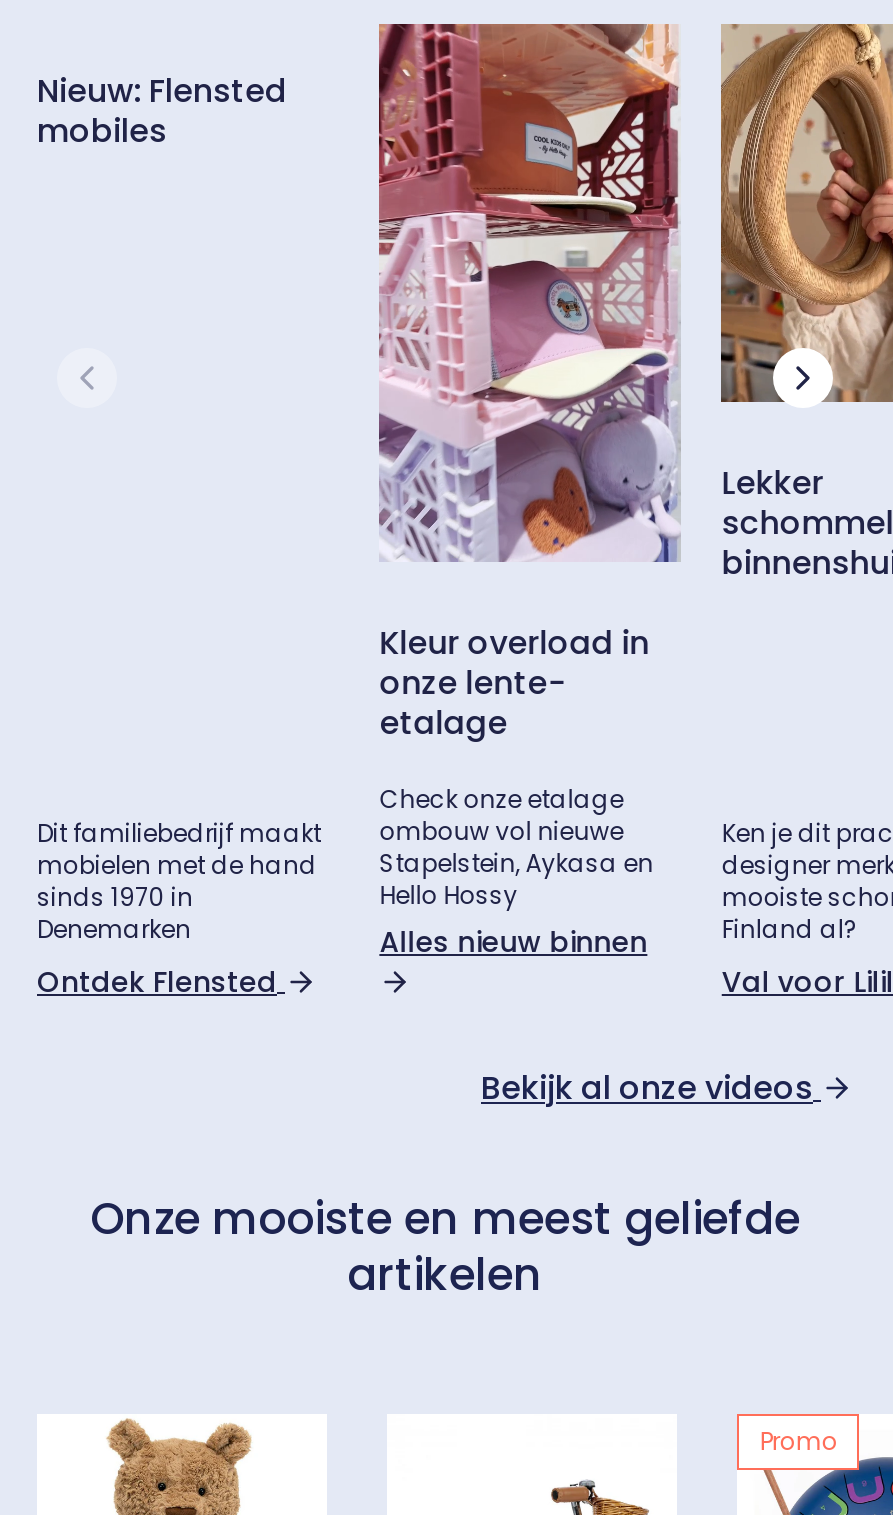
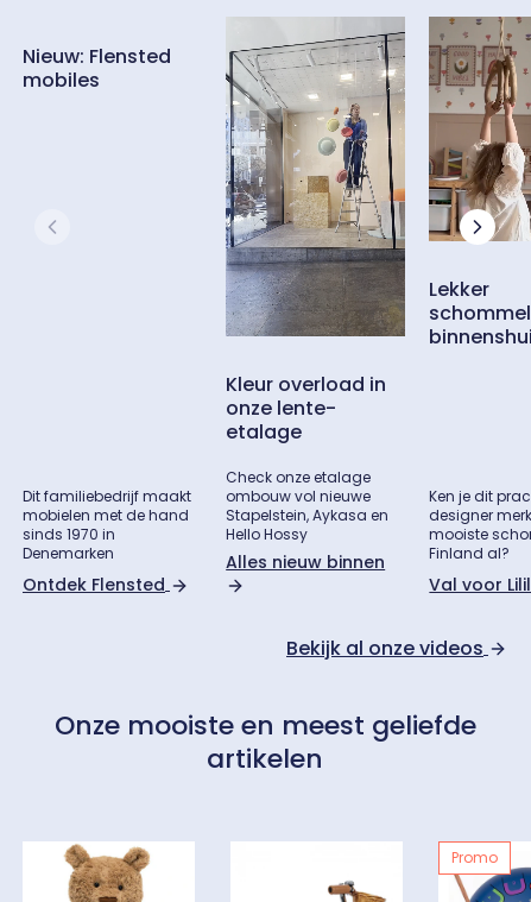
[377,21,681,563] [image] -> [225,15,406,338] [image]
[719,23,887,403] [image] -> [428,17,527,241] [image]

